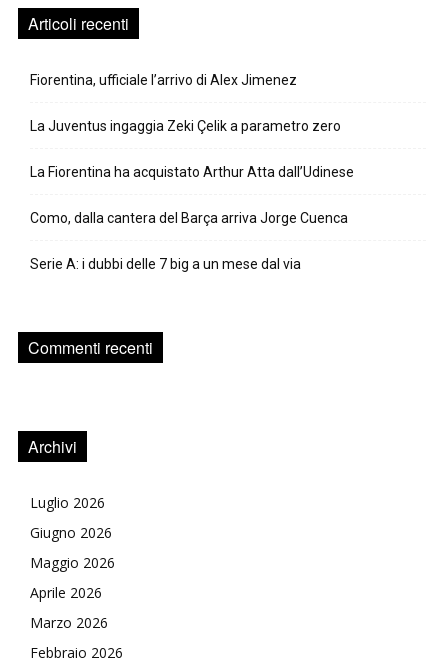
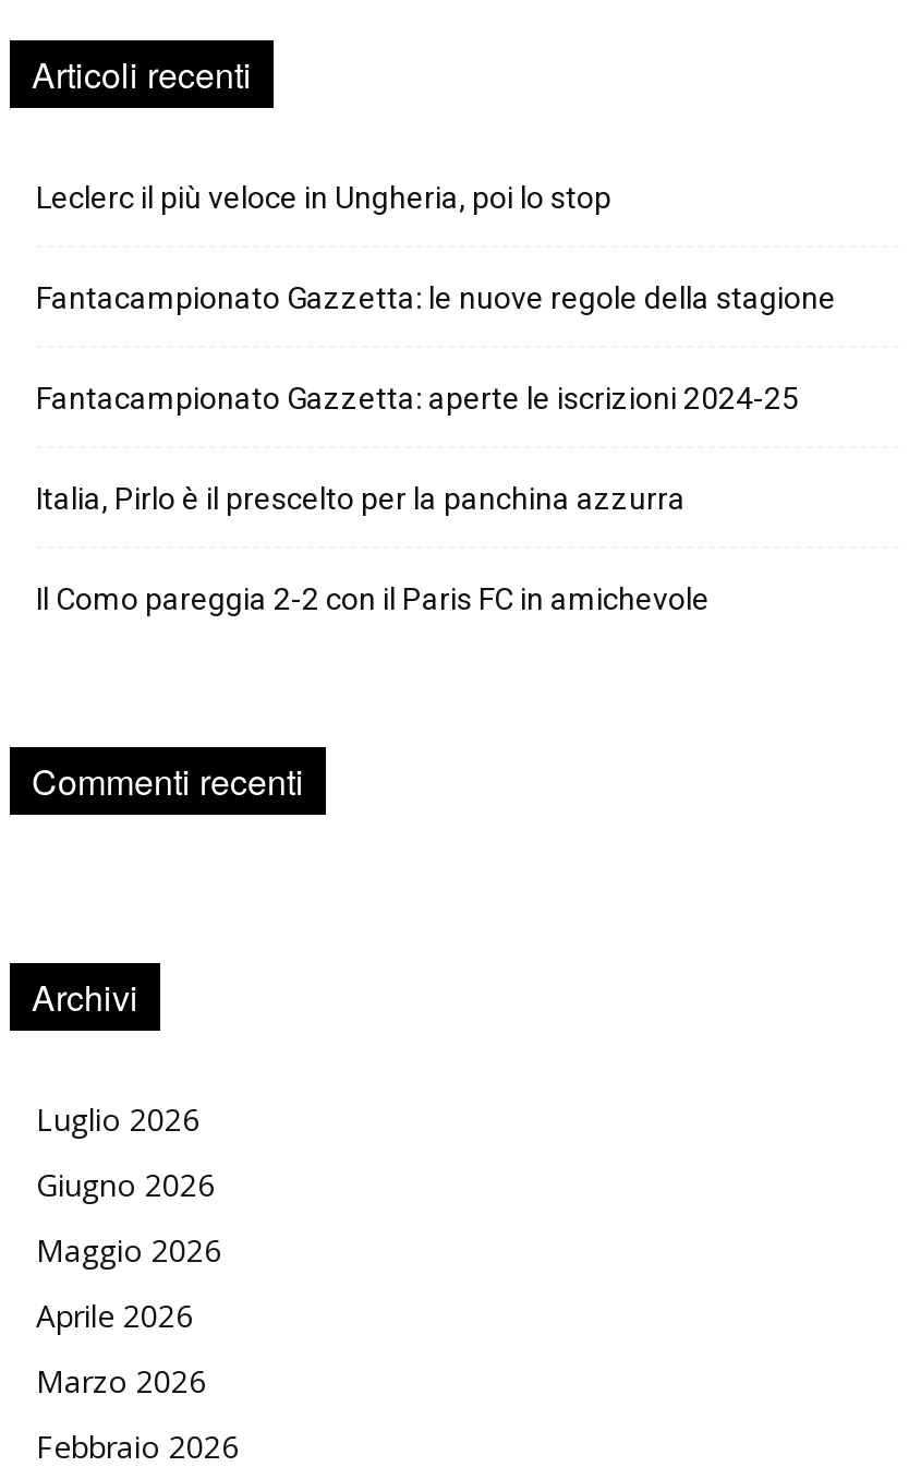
[30,72,297,88] Fiorentina, ufficiale l’arrivo di Alex Jimenez -> [36,179,611,214] Leclerc il più veloce in Ungheria, poi lo stop
[30,118,341,134] La Juventus ingaggia Zeki Çelik a parametro zero -> [36,280,836,315] Fantacampionato Gazzetta: le nuove regole della stagione
[30,164,354,180] La Fiorentina ha acquistato Arthur Atta dall’Udinese -> [36,380,799,415] Fantacampionato Gazzetta: aperte le iscrizioni 2024-25
[30,210,348,226] Como, dalla cantera del Barça arriva Jorge Cuenca -> [36,480,686,515] Italia, Pirlo è il prescelto per la panchina azzurra
[30,256,301,272] Serie A: i dubbi delle 7 big a un mese dal via -> [36,581,710,616] Il Como pareggia 2-2 con il Paris FC in amichevole

